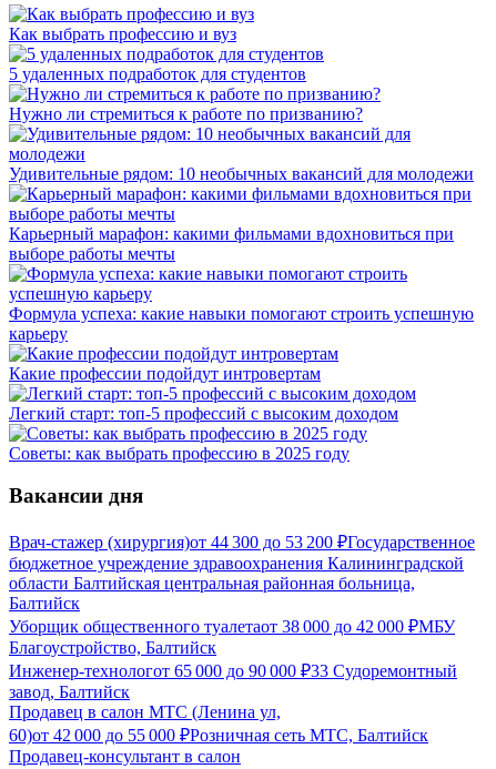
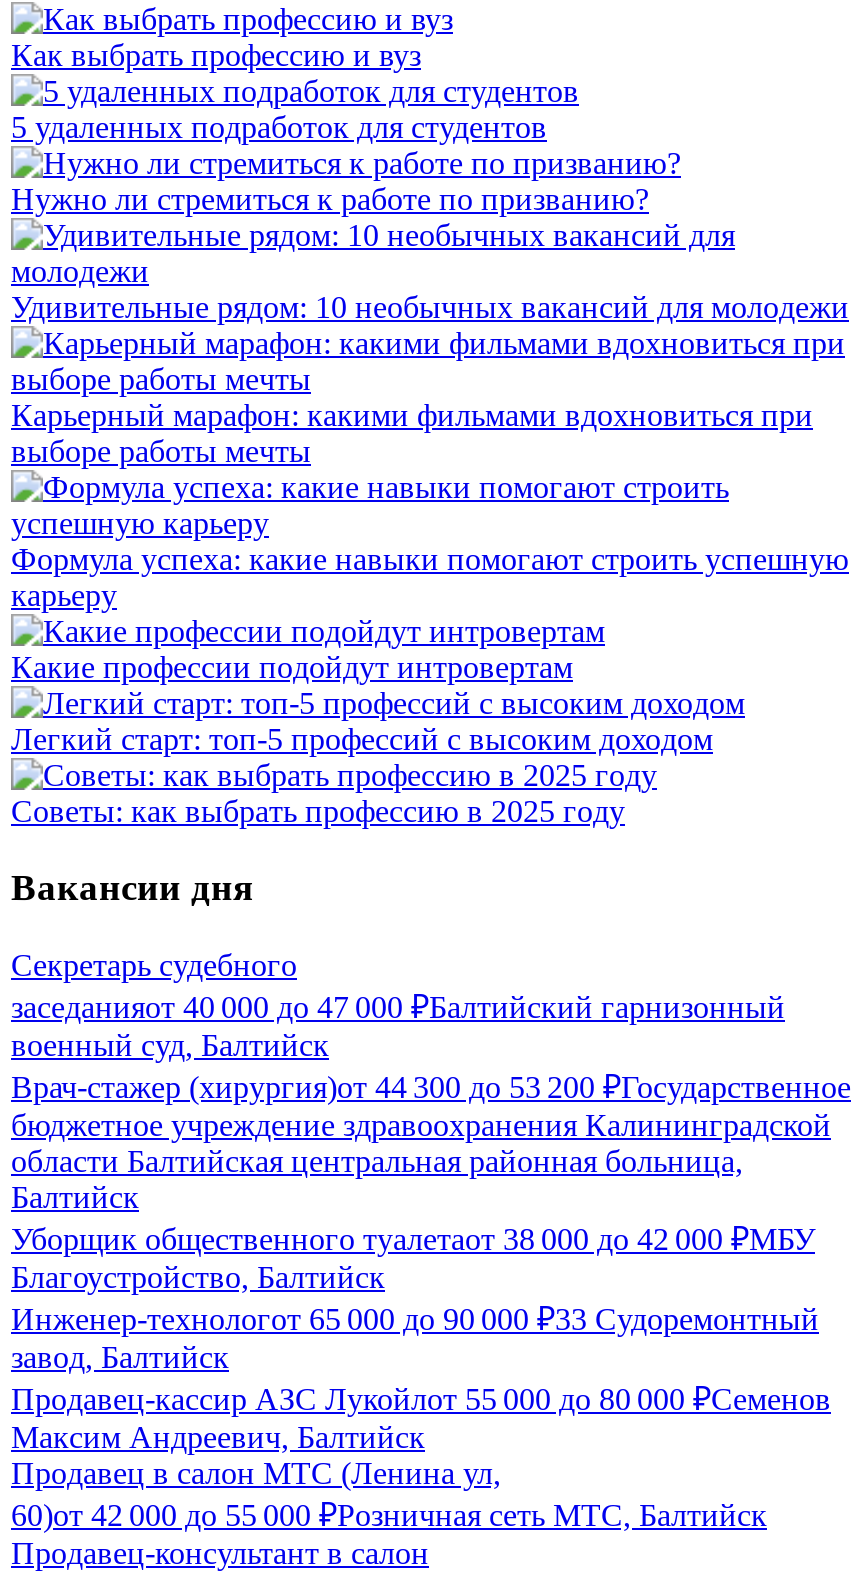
none -> [11,948,785,1062] Секретарь судебного | заседанияот 40 000 до 47 000 ₽Балтийский гарнизонный | военный суд, Балтийск
none -> [11,1382,831,1454] Продавец-кассир АЗС Лукойлот 55 000 до 80 000 ₽Семенов | Максим Андреевич, Балтийск

